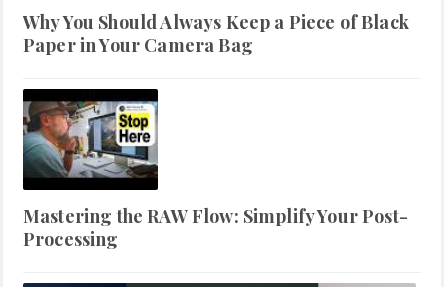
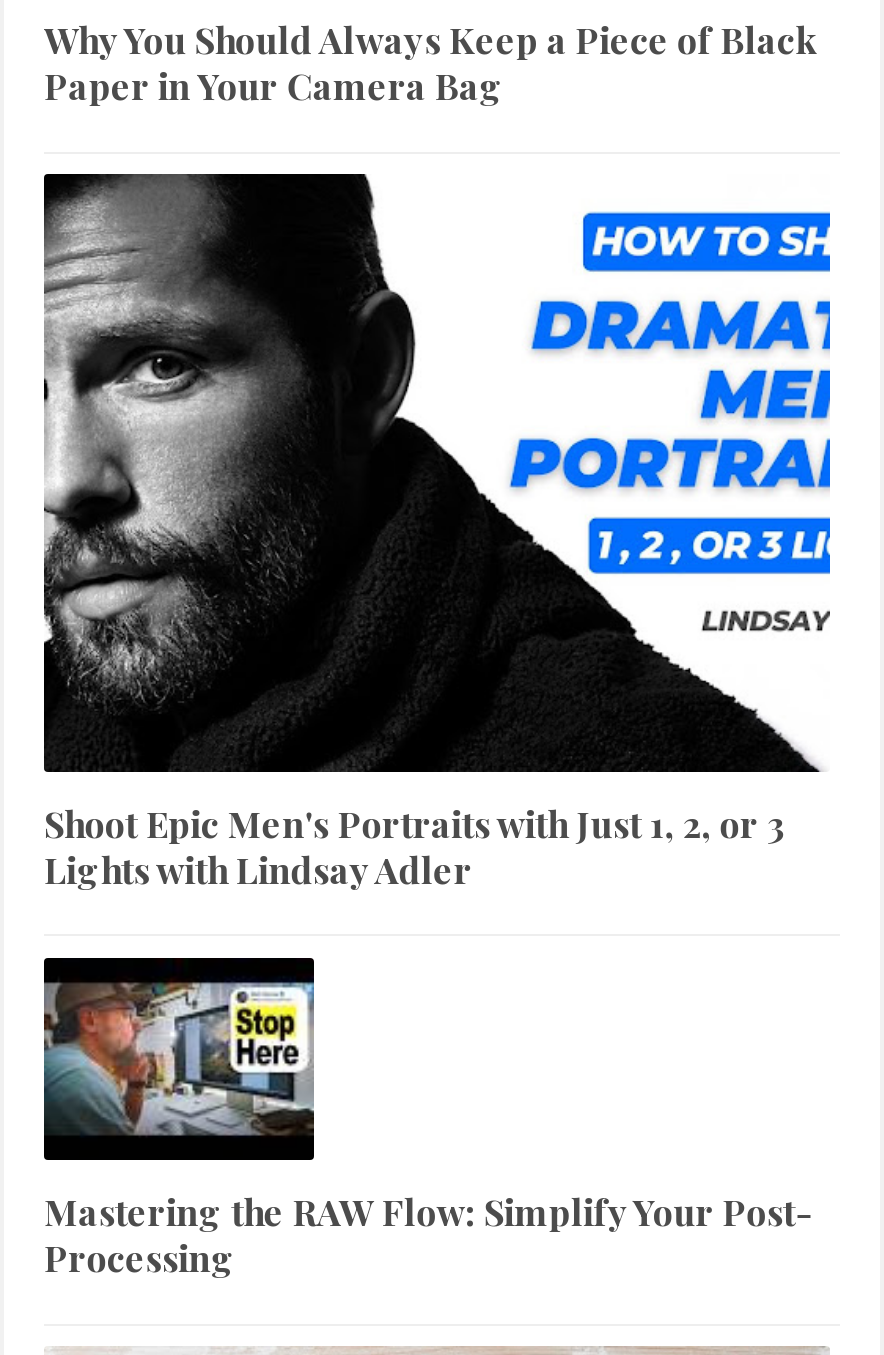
none -> [42,172,832,894] [image] | Shoot Epic Men's Portraits with Just 1, 2, or 3 | Lights with Lindsay Adler

